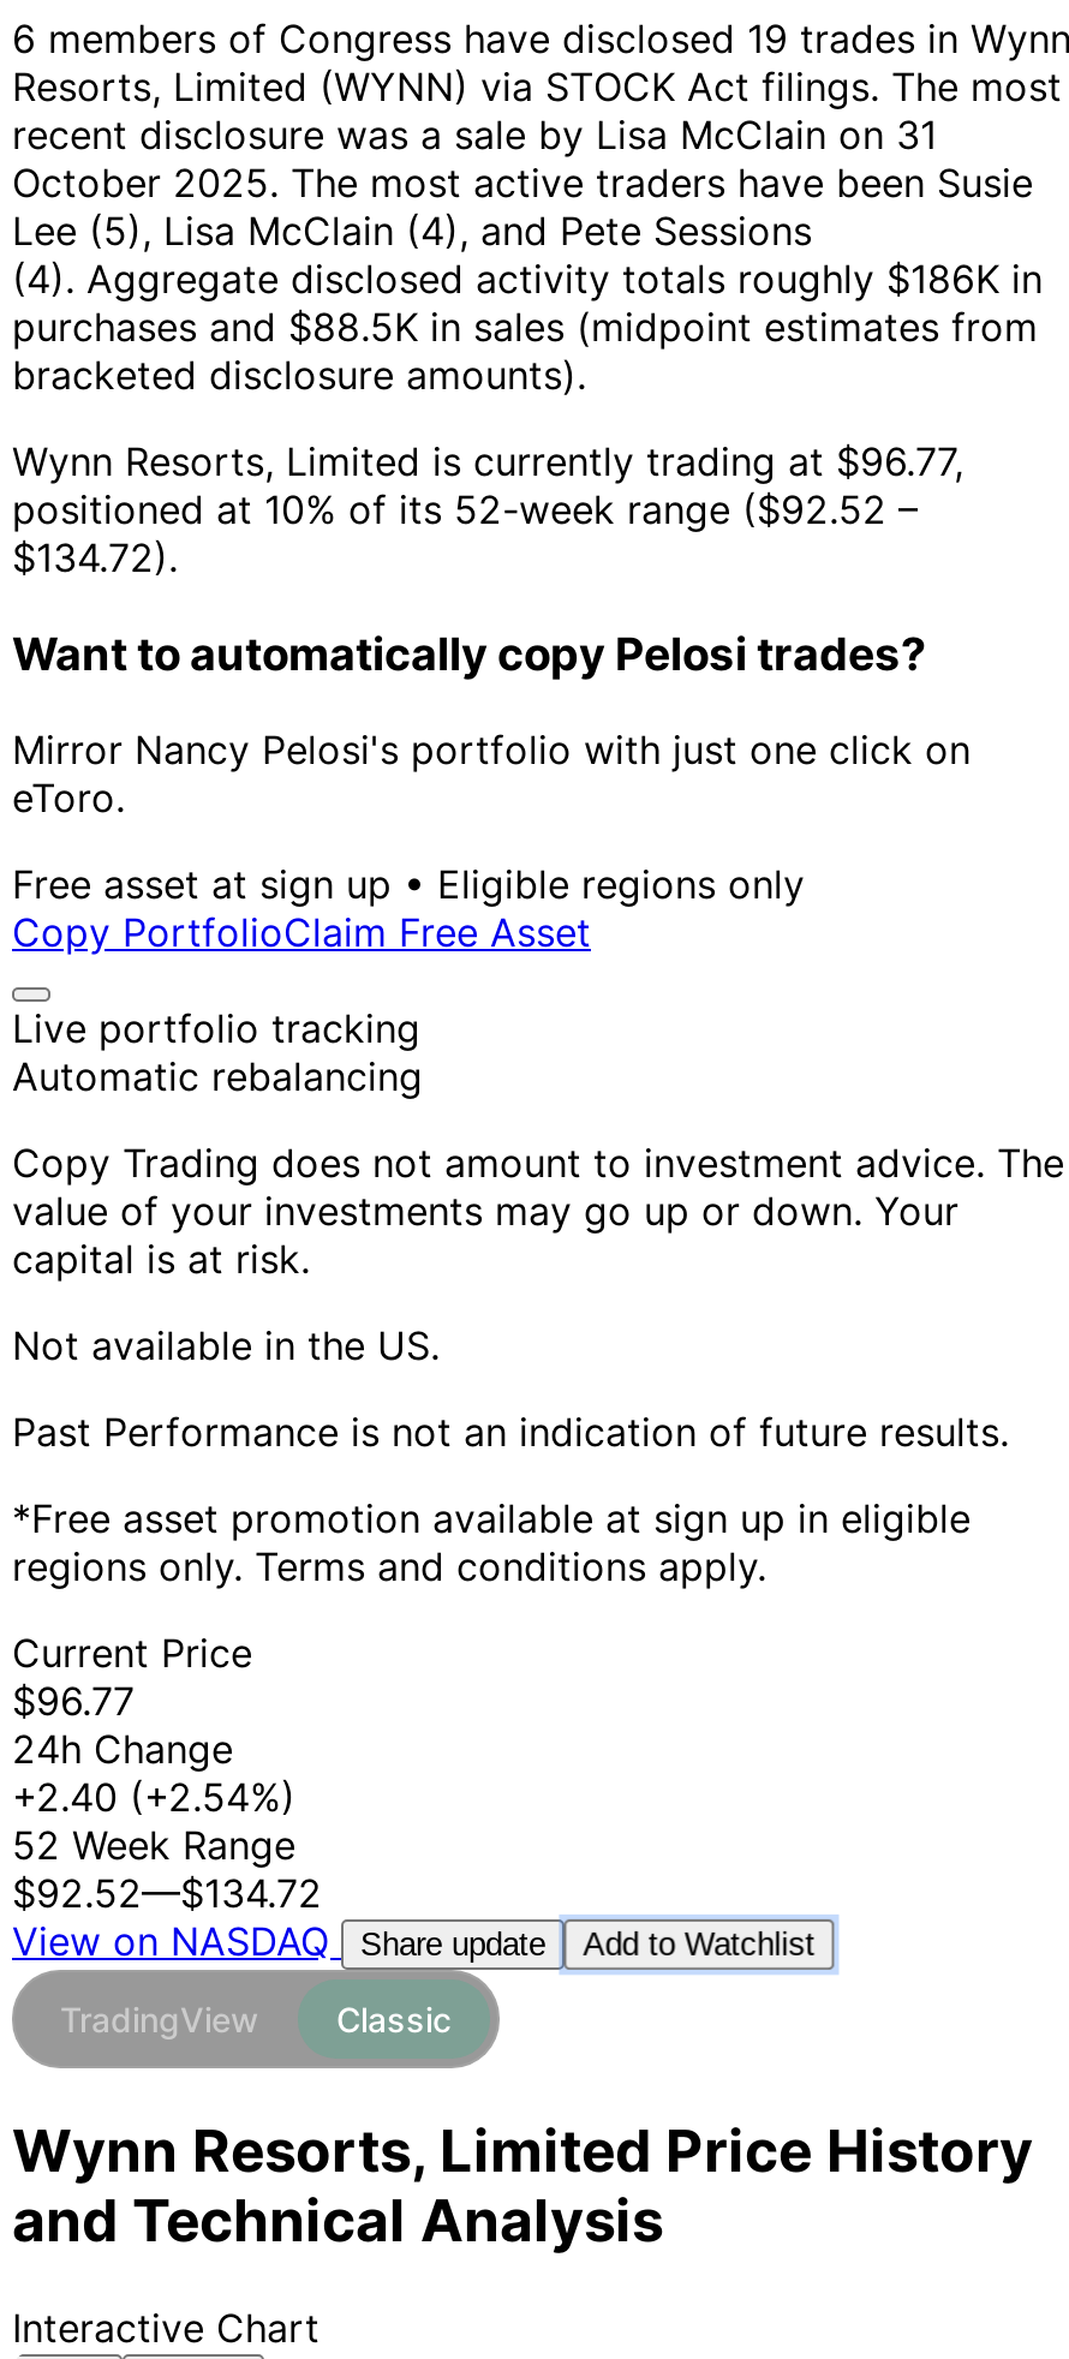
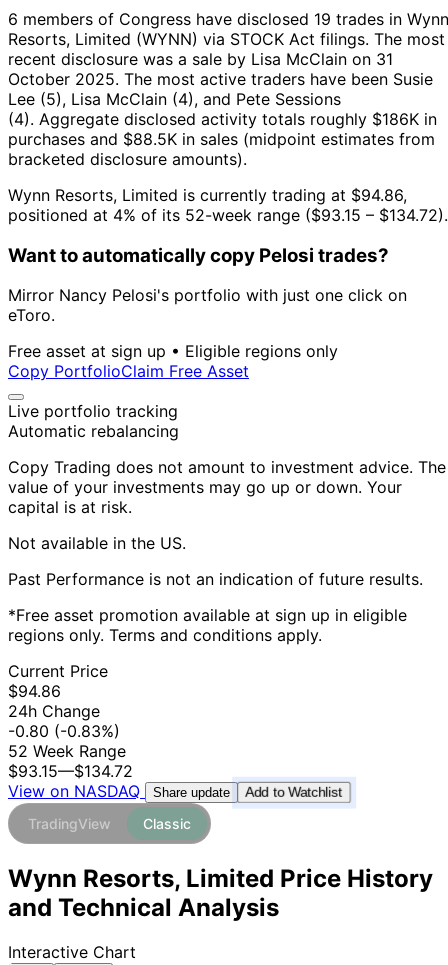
[12,437,963,581] Wynn Resorts, Limited is currently trading at $96.77, | positioned at 10% of its 52-week range ($92.52 – | $134.72). -> [8,185,448,225] Wynn Resorts, Limited is currently trading at $94.86, | positioned at 4% of its 52-week range ($93.15 – $134.72).
[12,1677,135,1725] $96.77 -> [8,681,61,701] $94.86
[12,1773,295,1821] +2.40 (+2.54%) -> [8,721,120,741] -0.80 (-0.83%)
[12,1869,322,1917] $92.52—$134.72 -> [8,761,133,781] $93.15—$134.72

